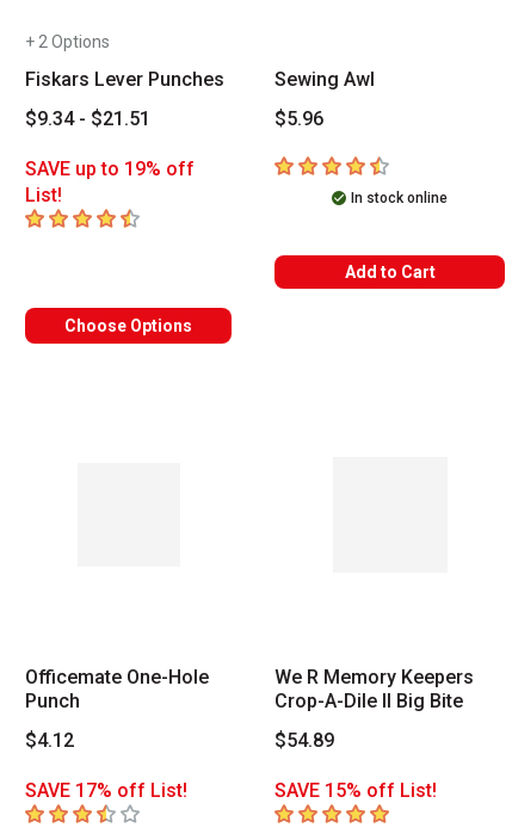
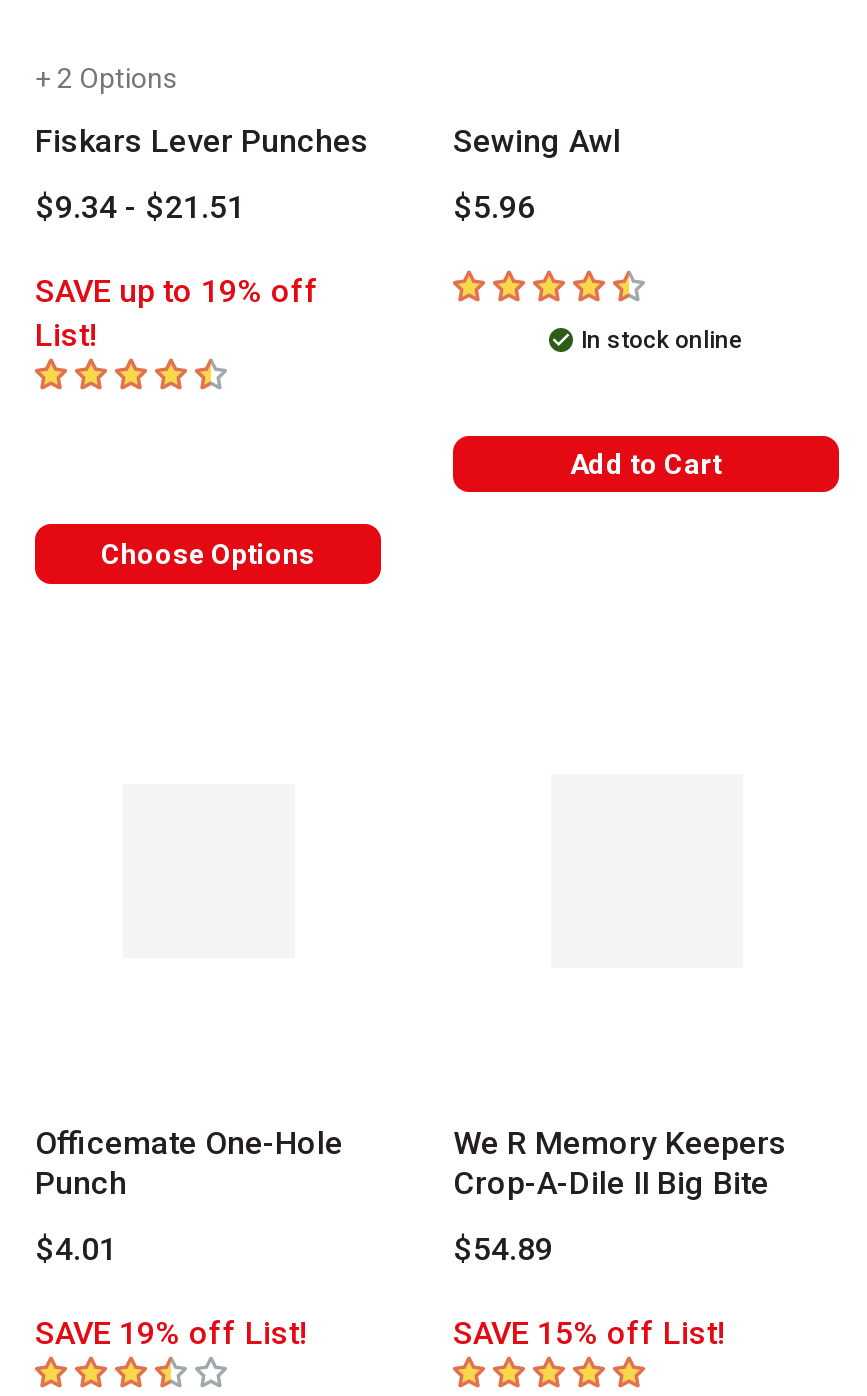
[25,728,74,751] $4.12 -> [35,1229,117,1267] $4.01
[25,779,187,801] SAVE 17% off List! -> [35,1313,307,1351] SAVE 19% off List!

